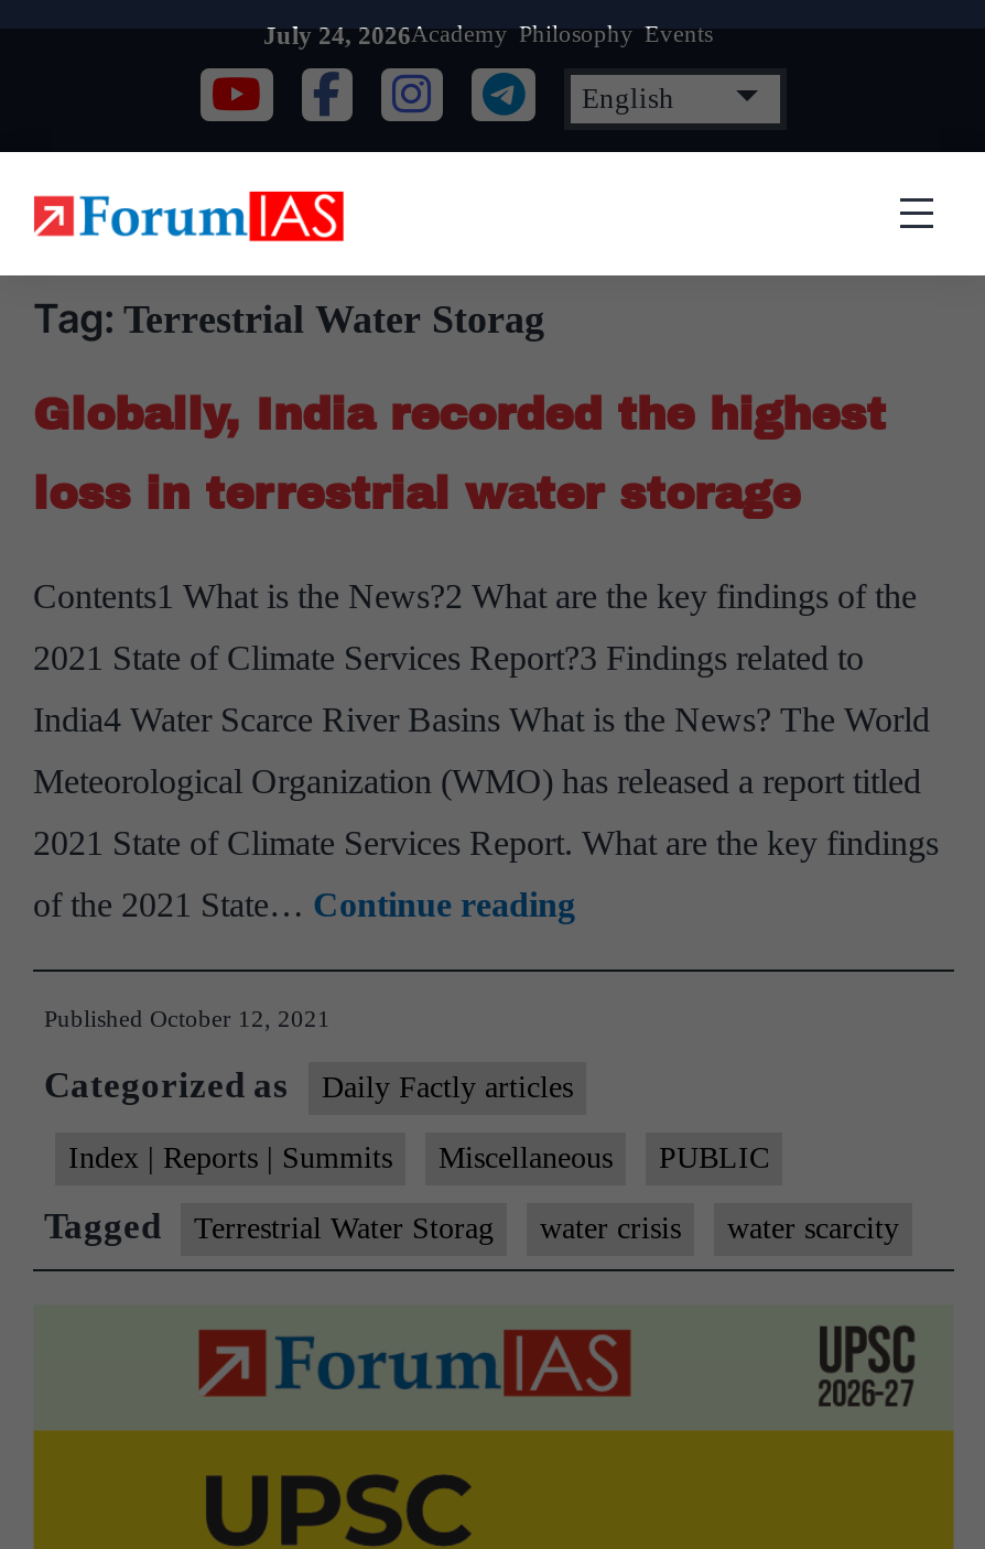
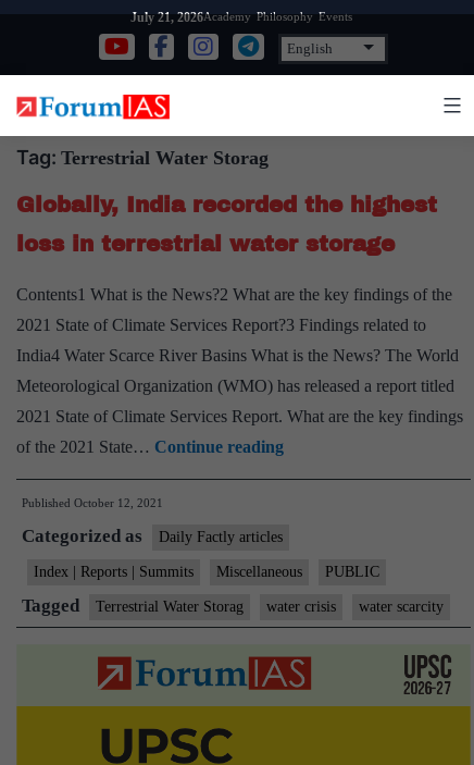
[263,20,713,48] July 24, 2026Academy Philosophy Events -> [130,10,352,24] July 21, 2026Academy Philosophy Events

